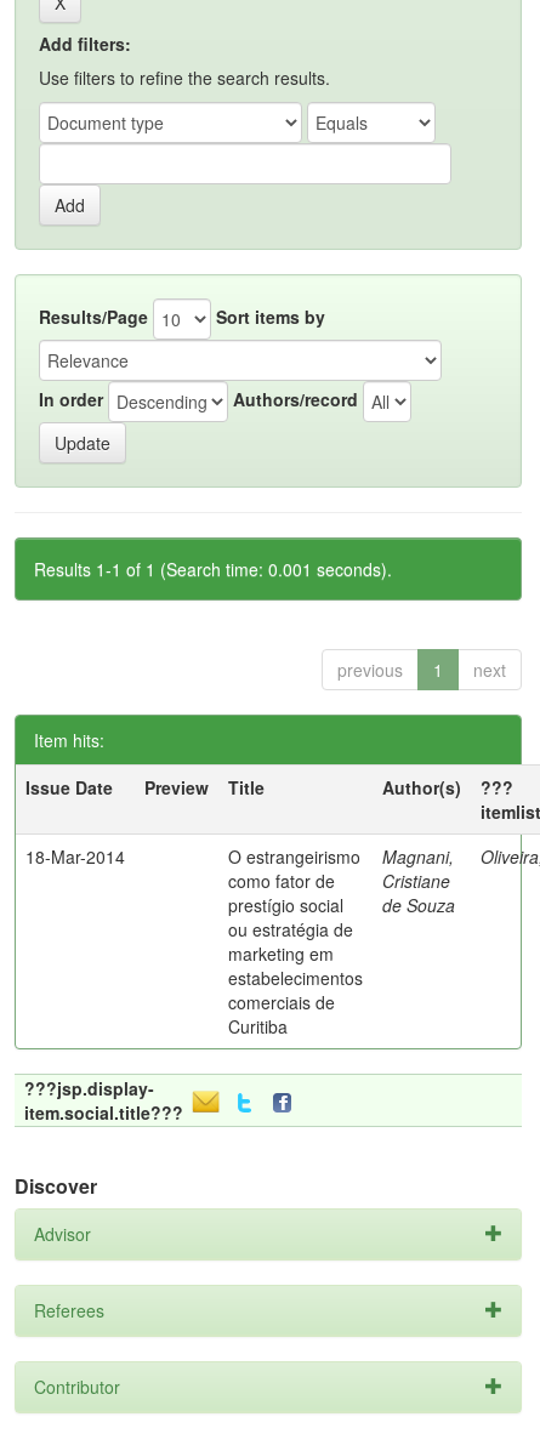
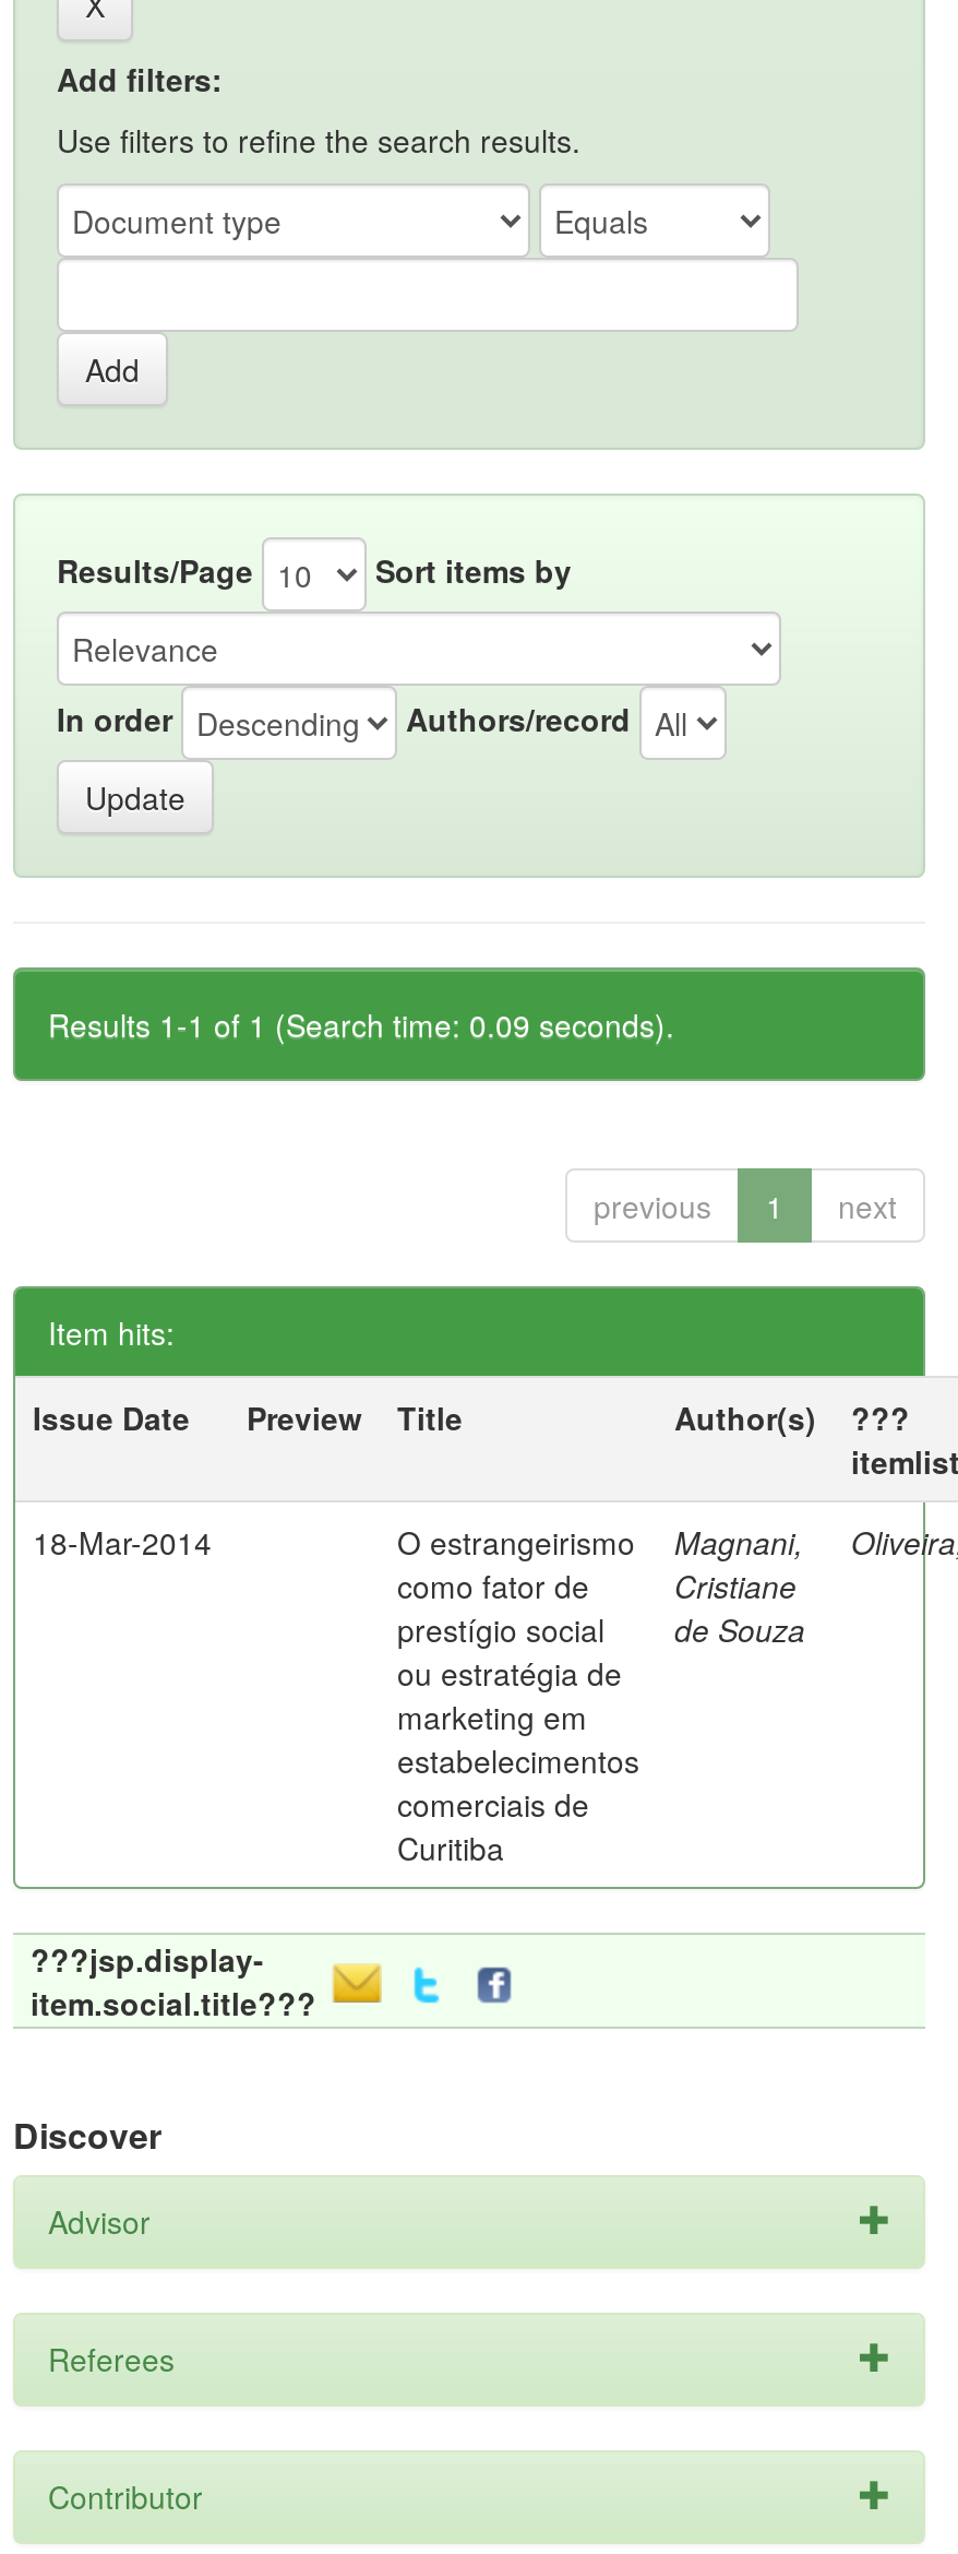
[34,557,392,581] Results 1-1 of 1 (Search time: 0.001 seconds). -> [48,1002,674,1046] Results 1-1 of 1 (Search time: 0.09 seconds).

